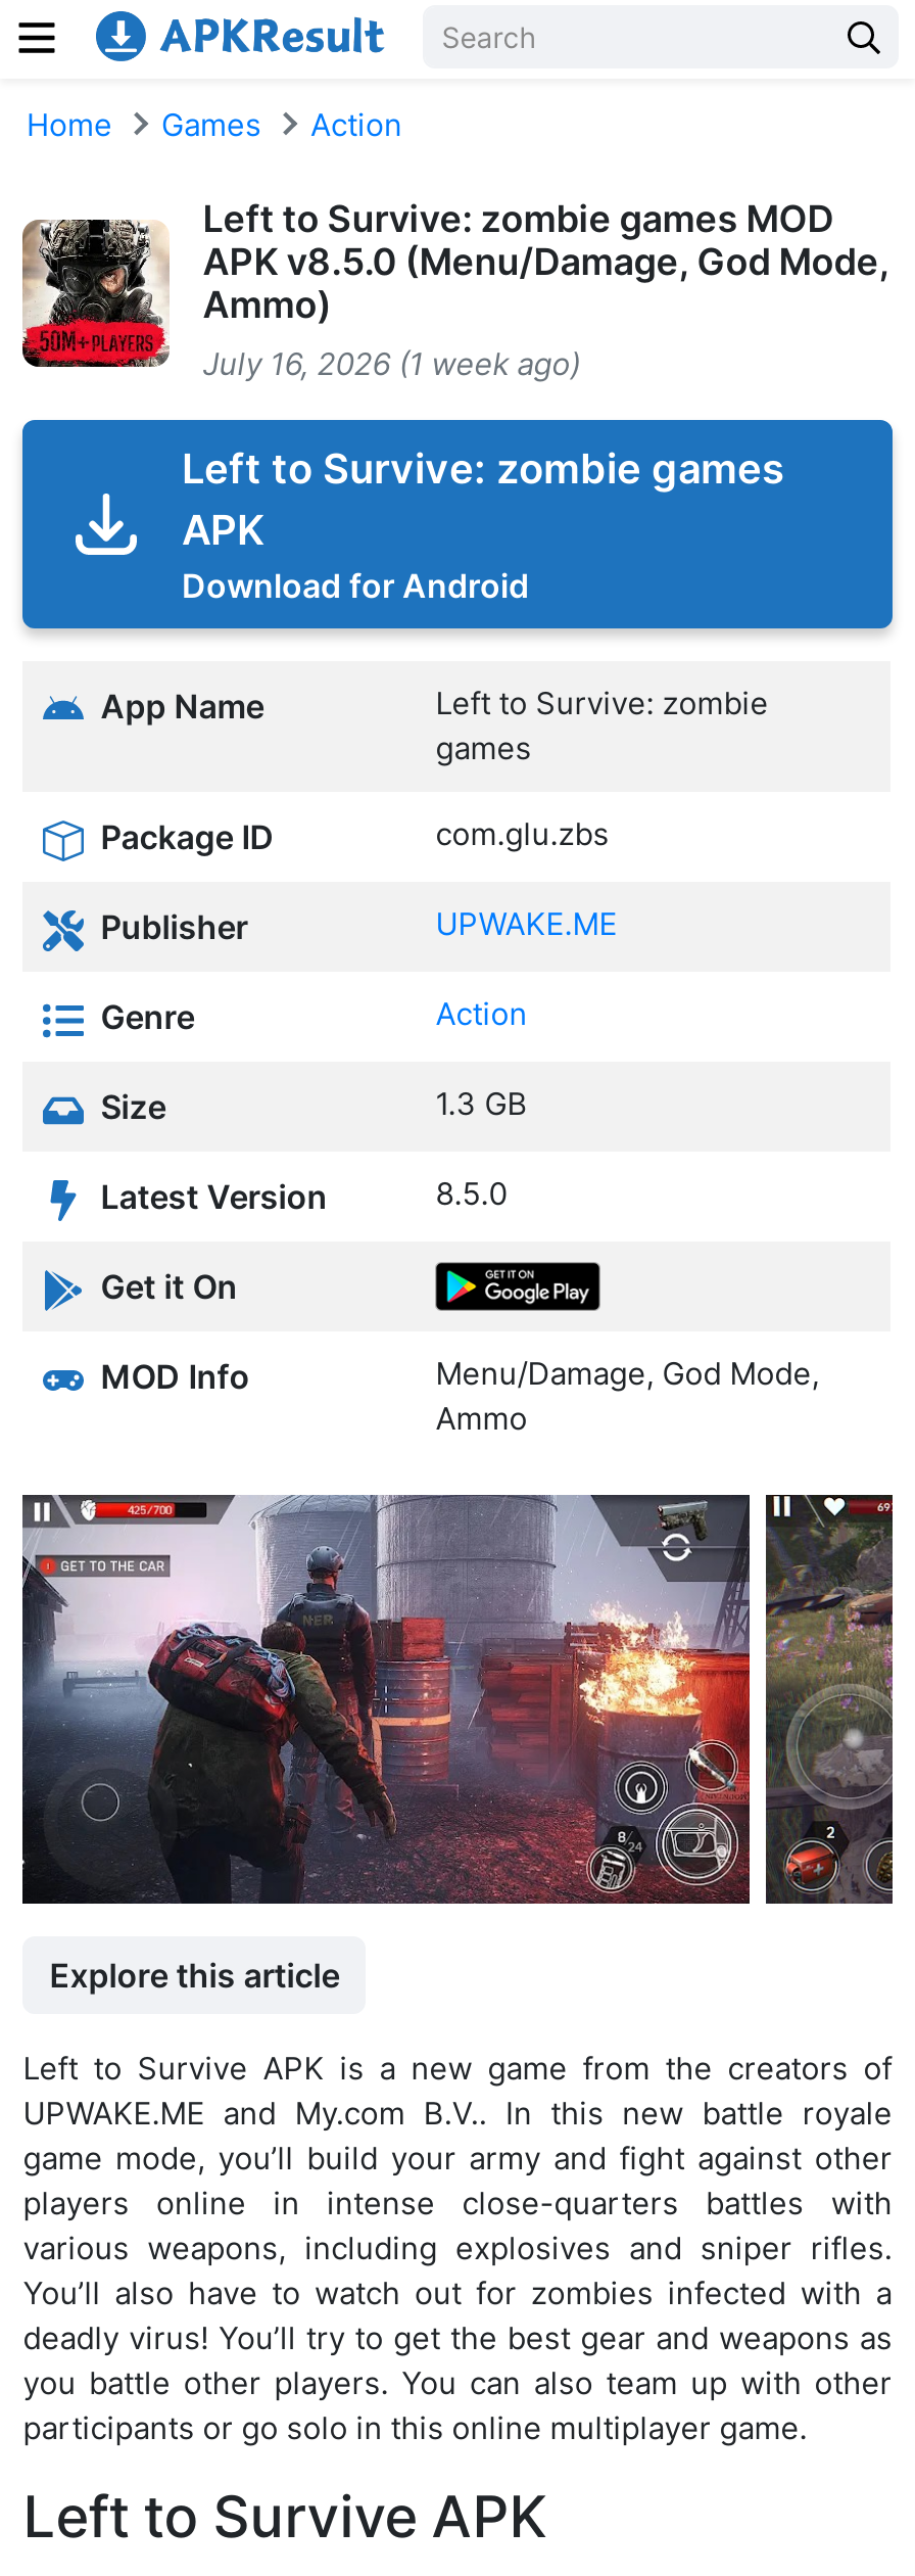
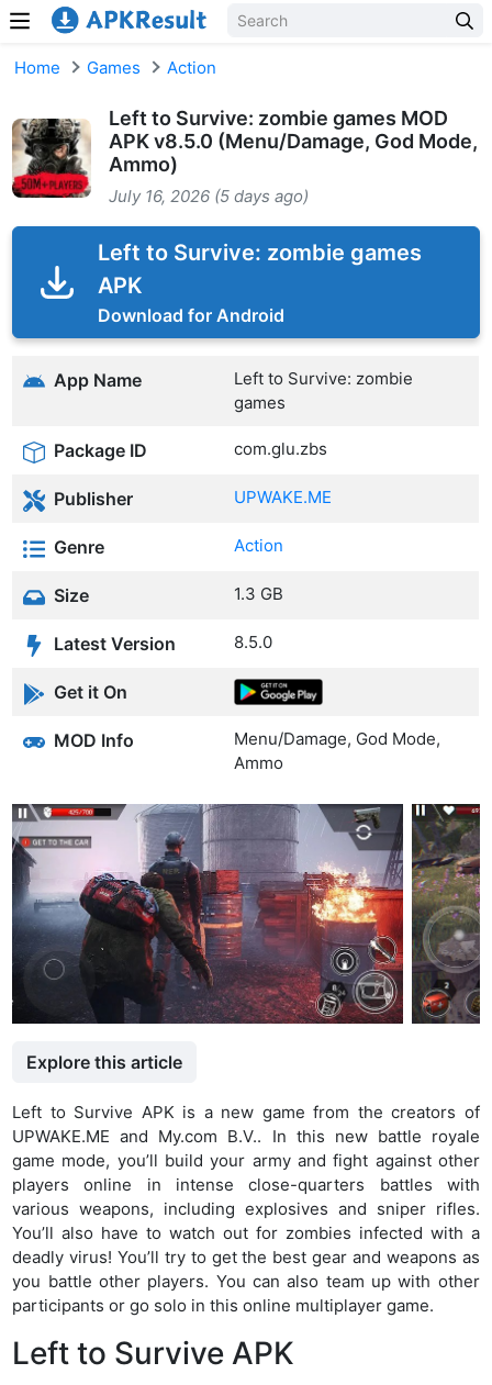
[203,344,580,383] July 16, 2026 (1 week ago) -> [109,186,309,206] July 16, 2026 (5 days ago)

